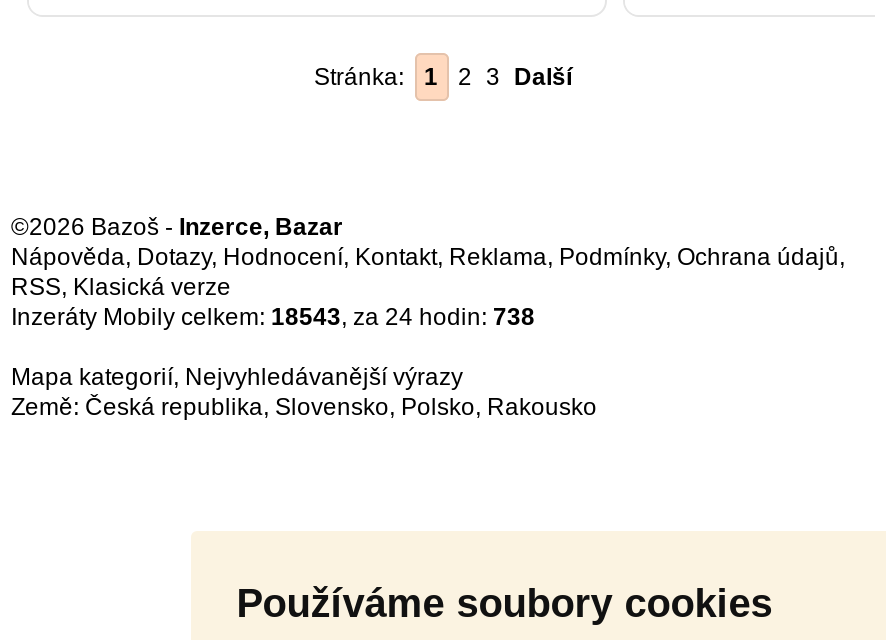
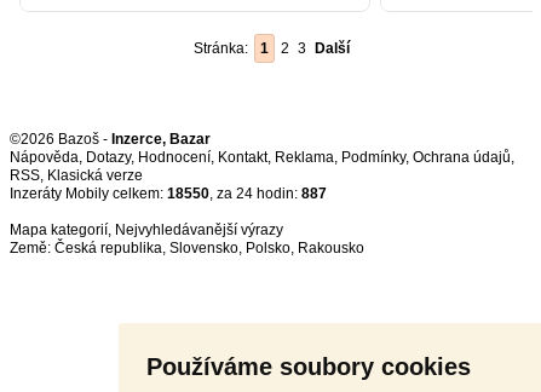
[11,303,535,331] Inzeráty Mobily celkem: 18543, za 24 hodin: 738 -> [10,185,327,202] Inzeráty Mobily celkem: 18550, za 24 hodin: 887

